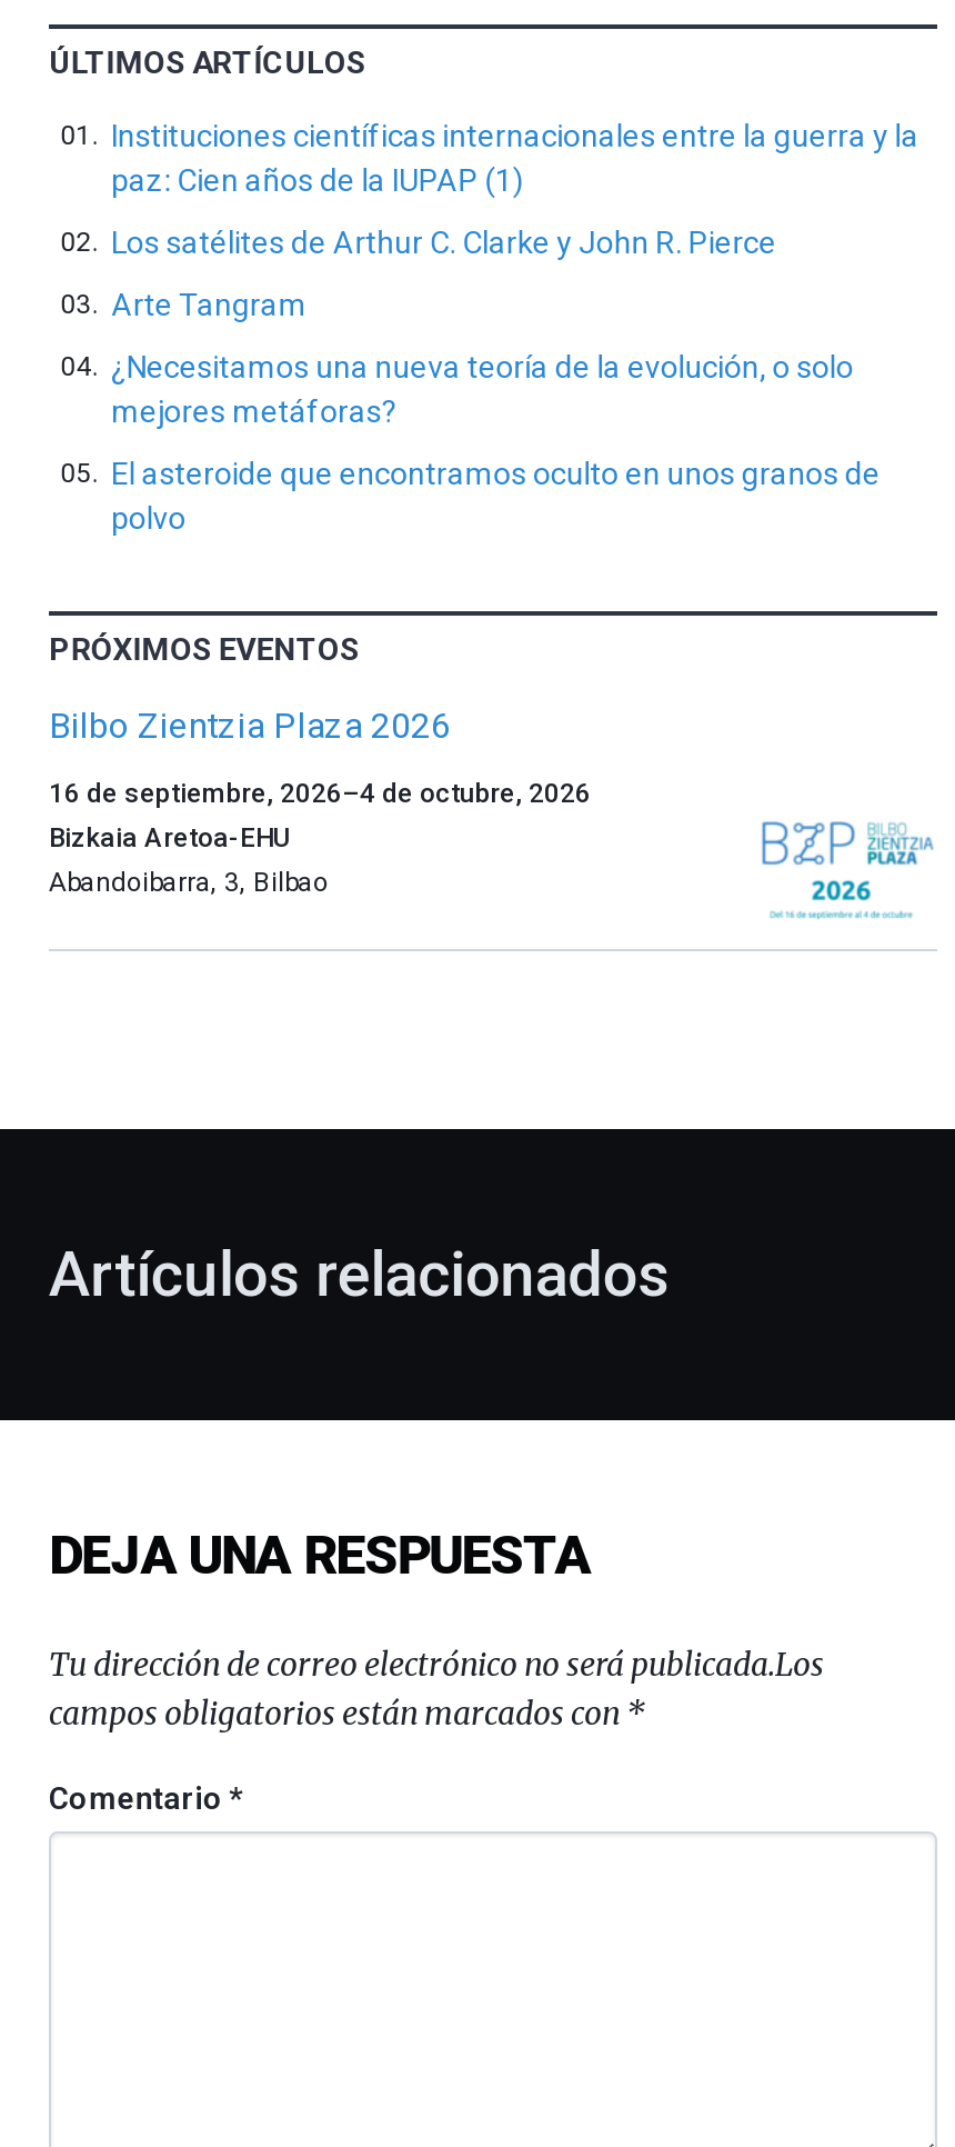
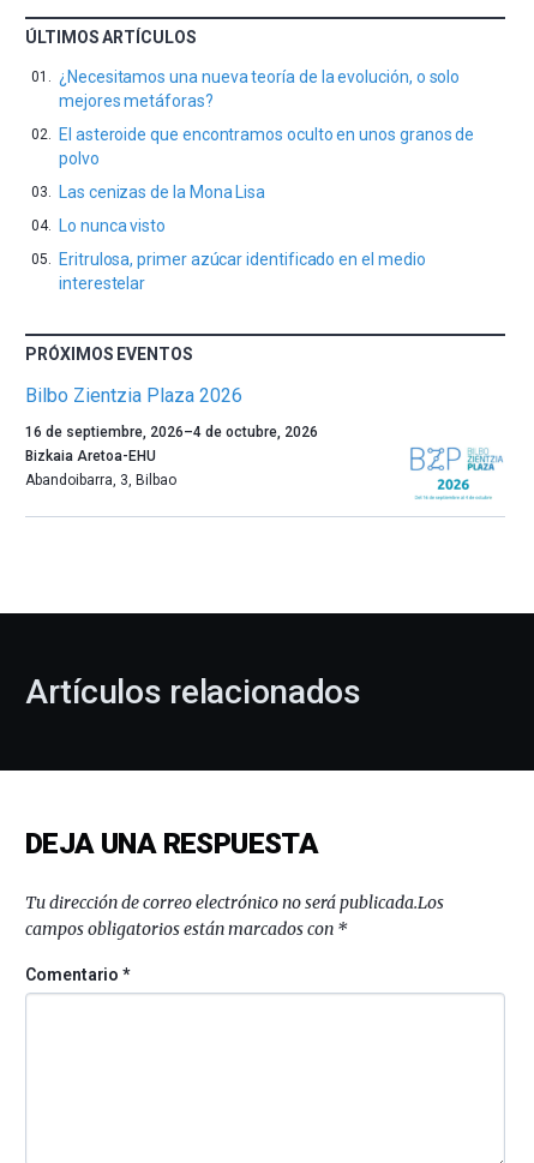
[111,117,919,322] Instituciones científicas internacionales entre la guerra y la | paz: Cien años de la IUPAP (1) | Los satélites de Arthur C. Clarke y John R. Pierce | Arte Tangram -> none
moved [111,348,880,535] -> [59,67,474,168]: ¿Necesitamos una nueva teoría de la evolución, o solo | mejores metáforas? | El asteroide que encontramos oculto en unos granos de | polvo
none -> [59,182,425,293] Las cenizas de la Mona Lisa | Lo nunca visto | Eritrulosa, primer azúcar identificado en el medio | interestelar

